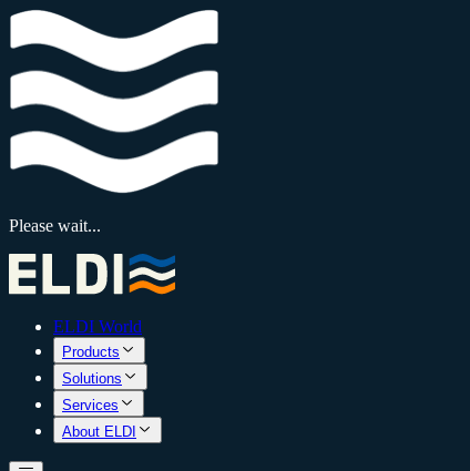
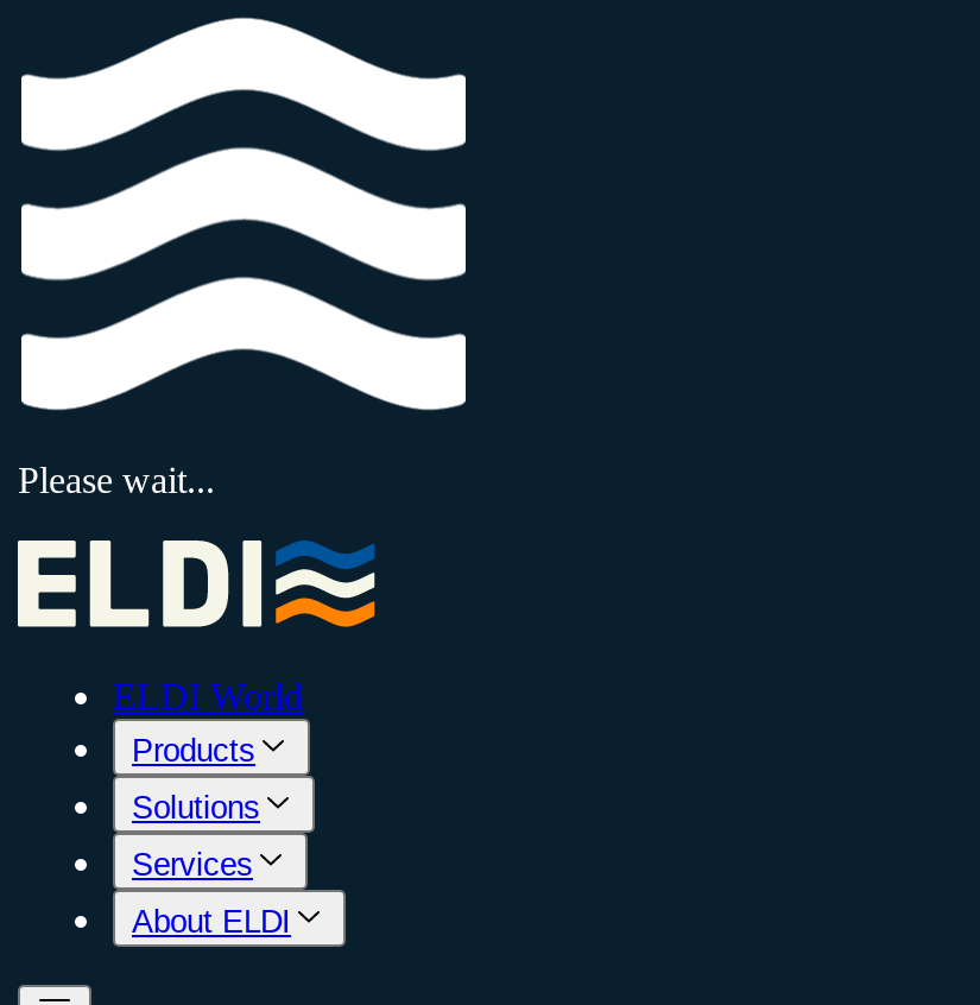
[9,9,219,194] [image] -> [18,15,469,412] [image]

